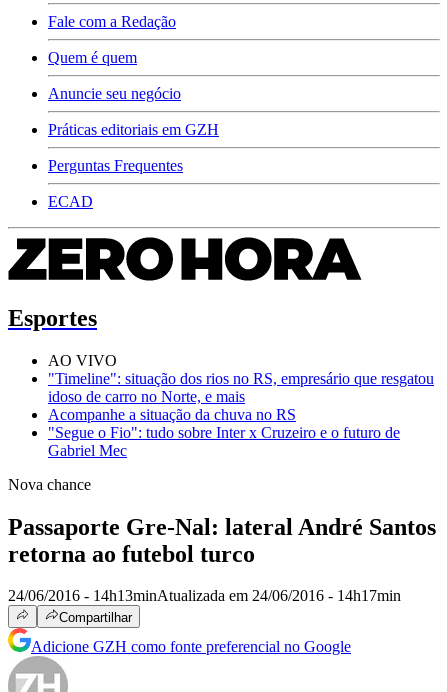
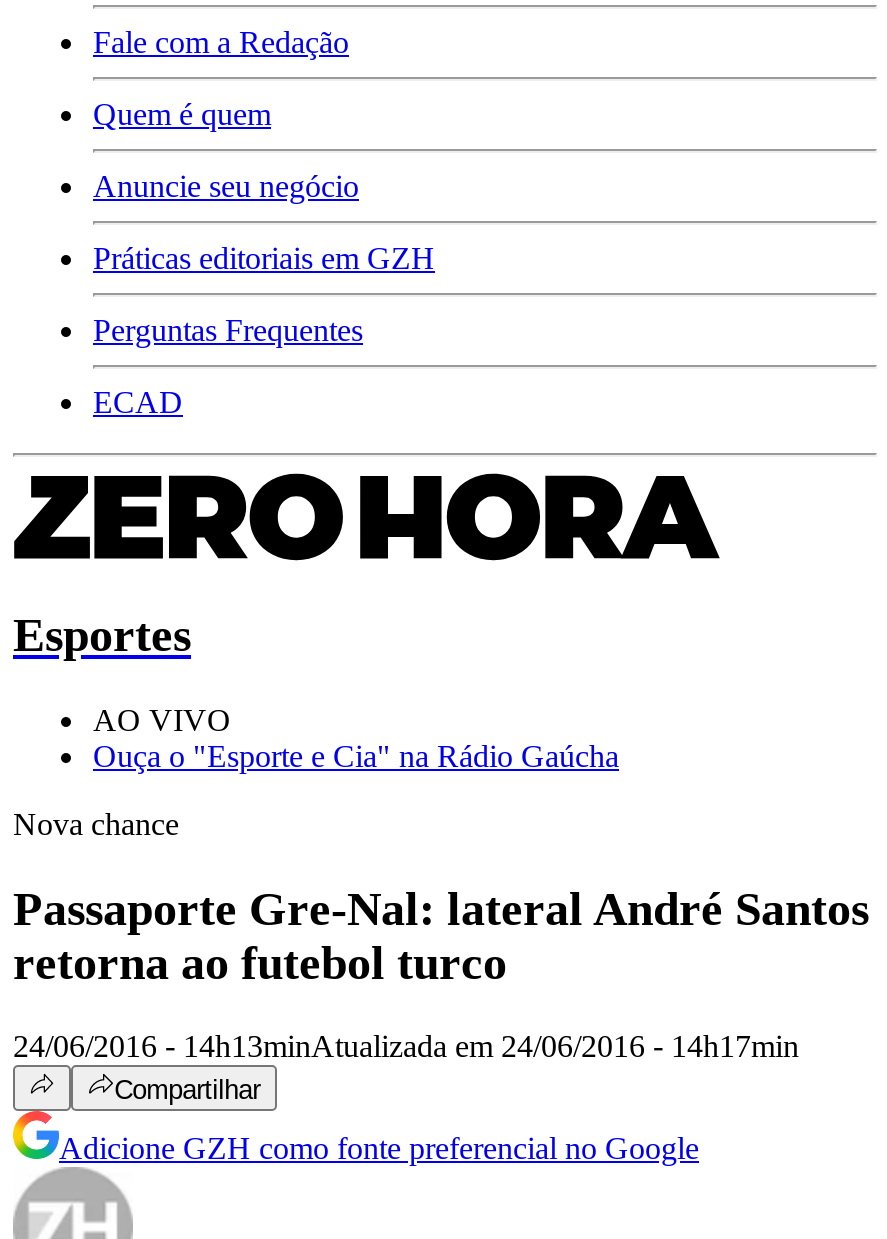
[48,370,434,459] "Timeline": situação dos rios no RS, empresário que resgatou | idoso de carro no Norte, e mais | Acompanhe a situação da chuva no RS | "Segue o Fio": tudo sobre Inter x Cruzeiro e o futuro de | Gabriel Mec -> [93,738,619,772] Ouça o "Esporte e Cia" na Rádio Gaúcha

